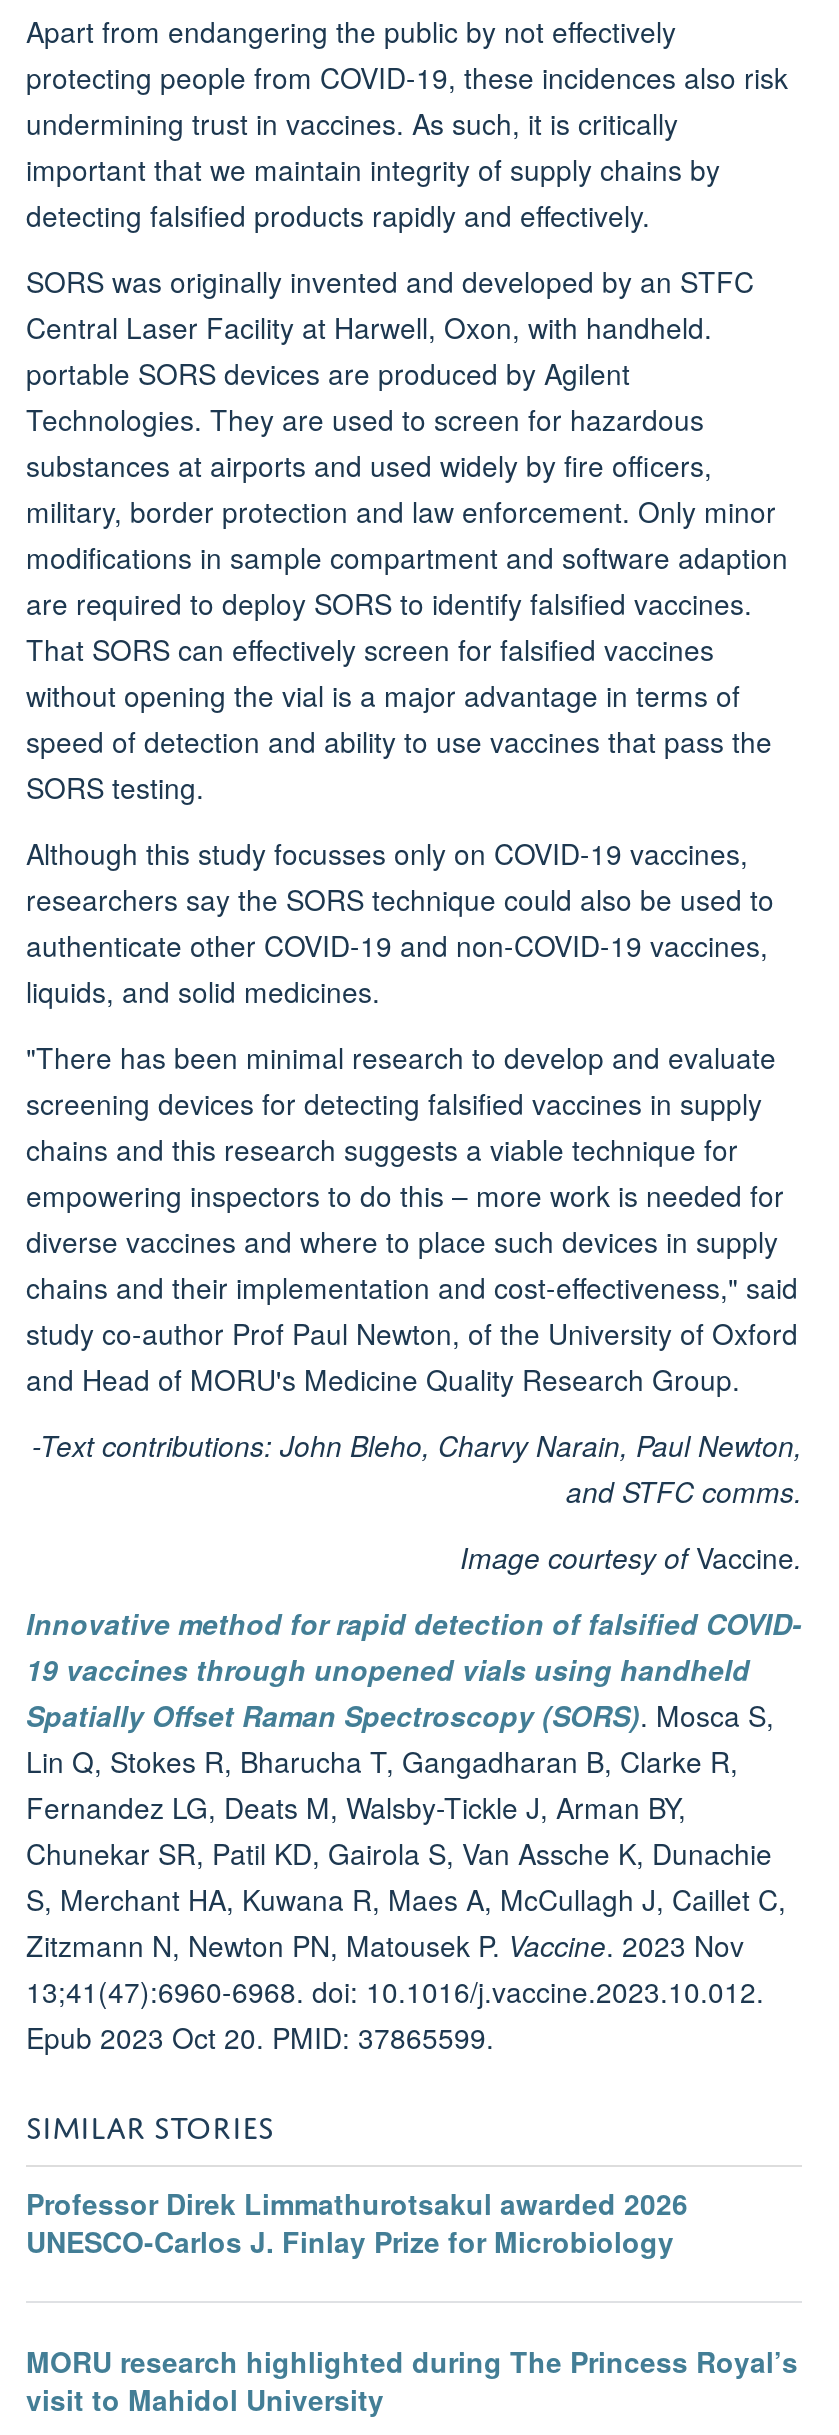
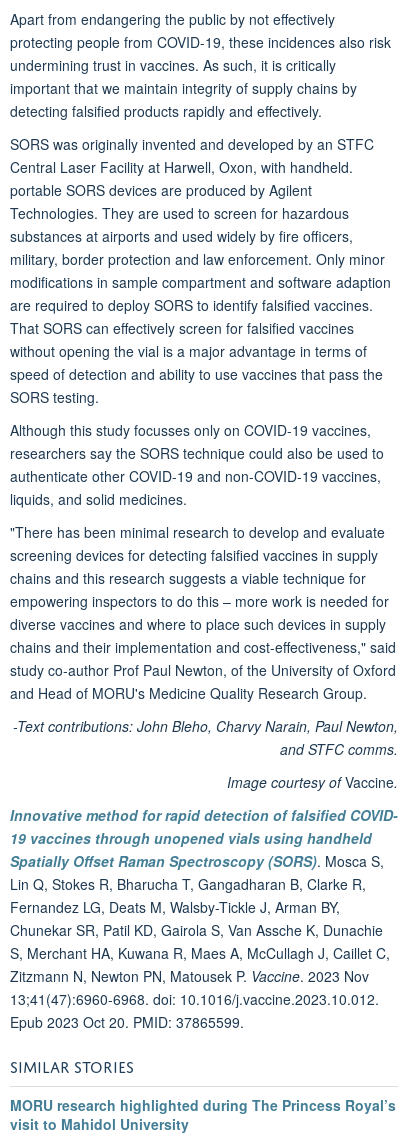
[26,2184,688,2262] Professor Direk Limmathurotsakul awarded 2026 | UNESCO-Carlos J. Finlay Prize for Microbiology -> none

